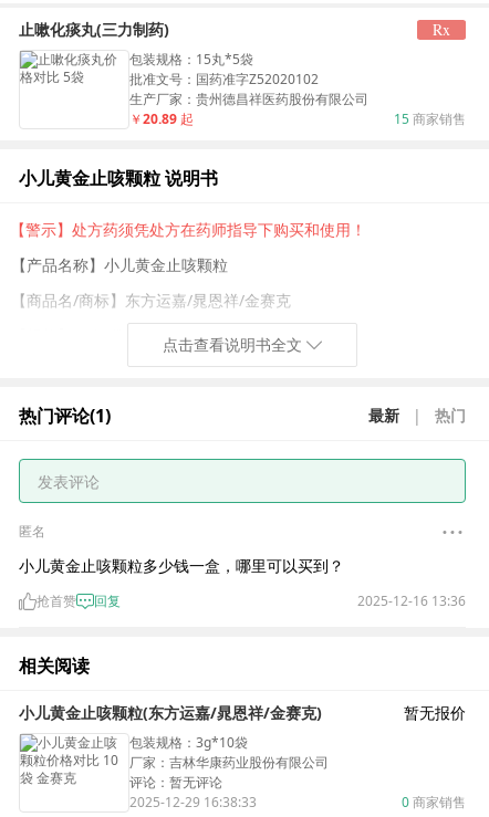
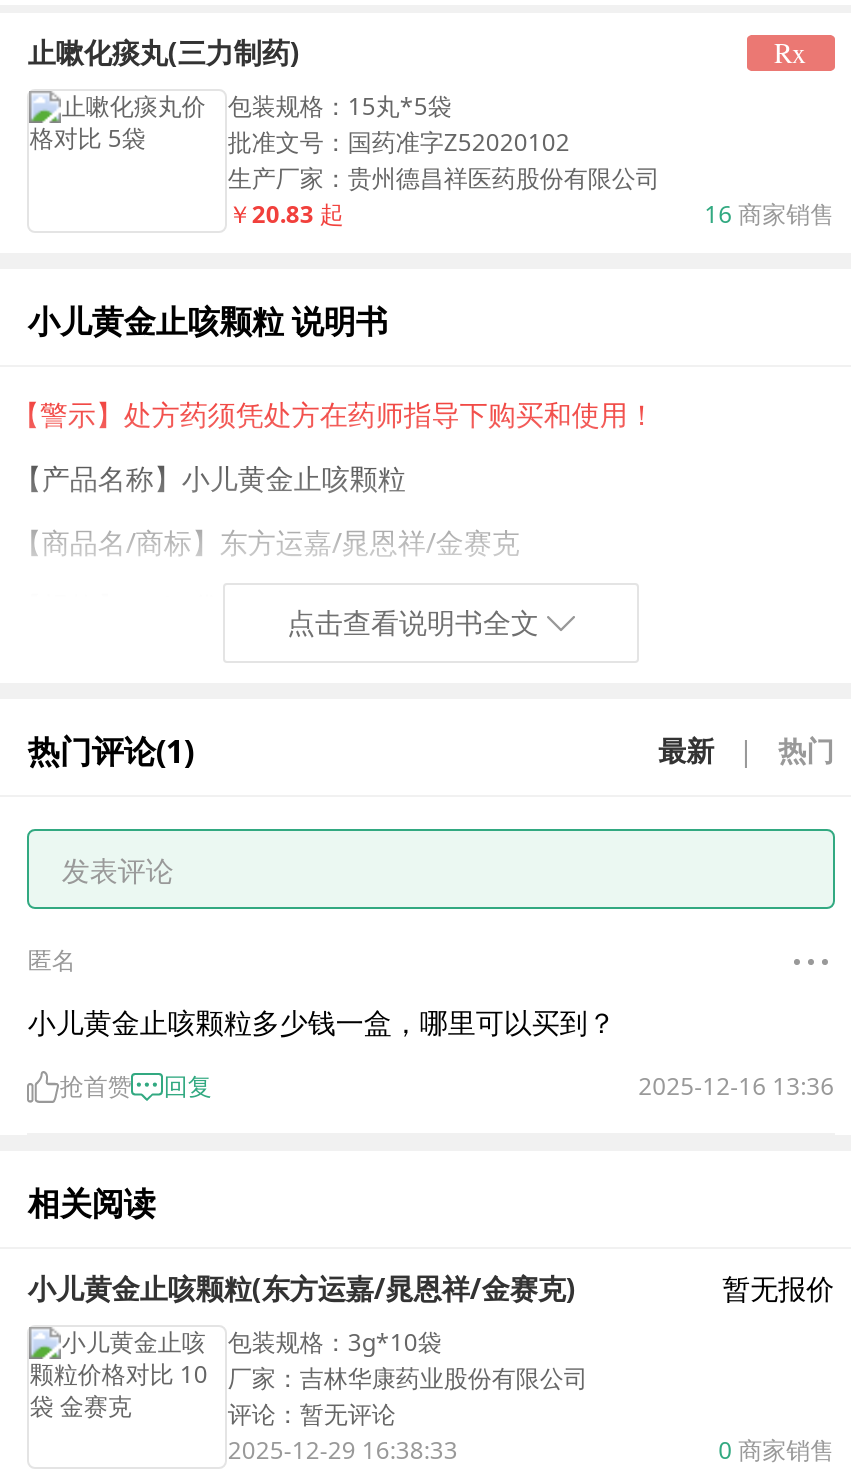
[130,109,194,128] ￥20.89 起 -> [228,197,344,231] ￥20.83 起
[393,109,465,128] 15商家销售 -> [704,197,834,231] 16商家销售

